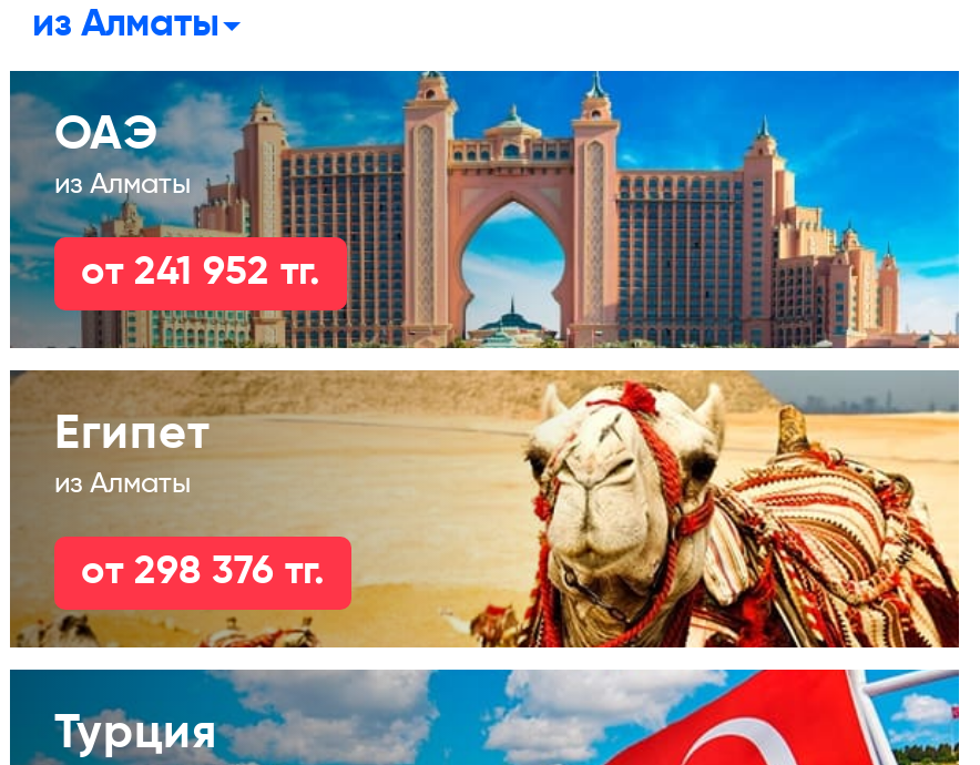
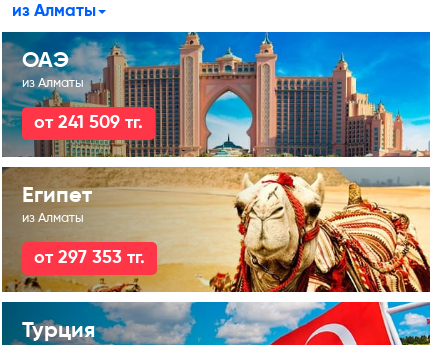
[81,253,320,293] от 241 952 тг. -> [34,114,143,132] от 241 509 тг.
[81,552,325,592] от 298 376 тг. -> [34,249,145,267] от 297 353 тг.

